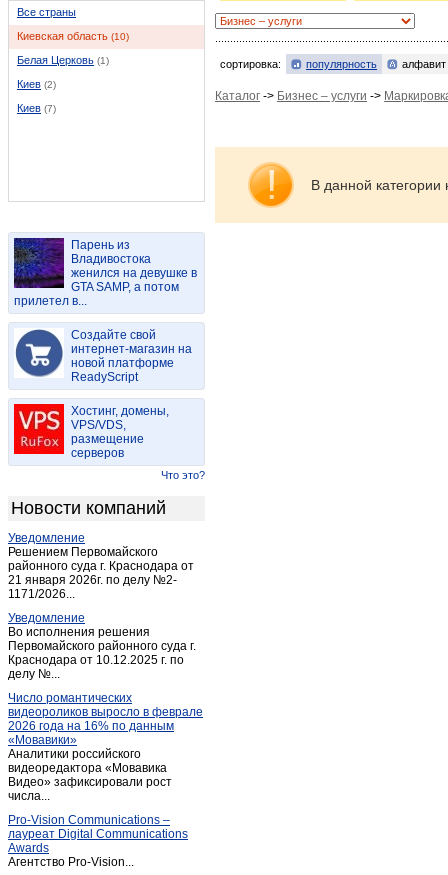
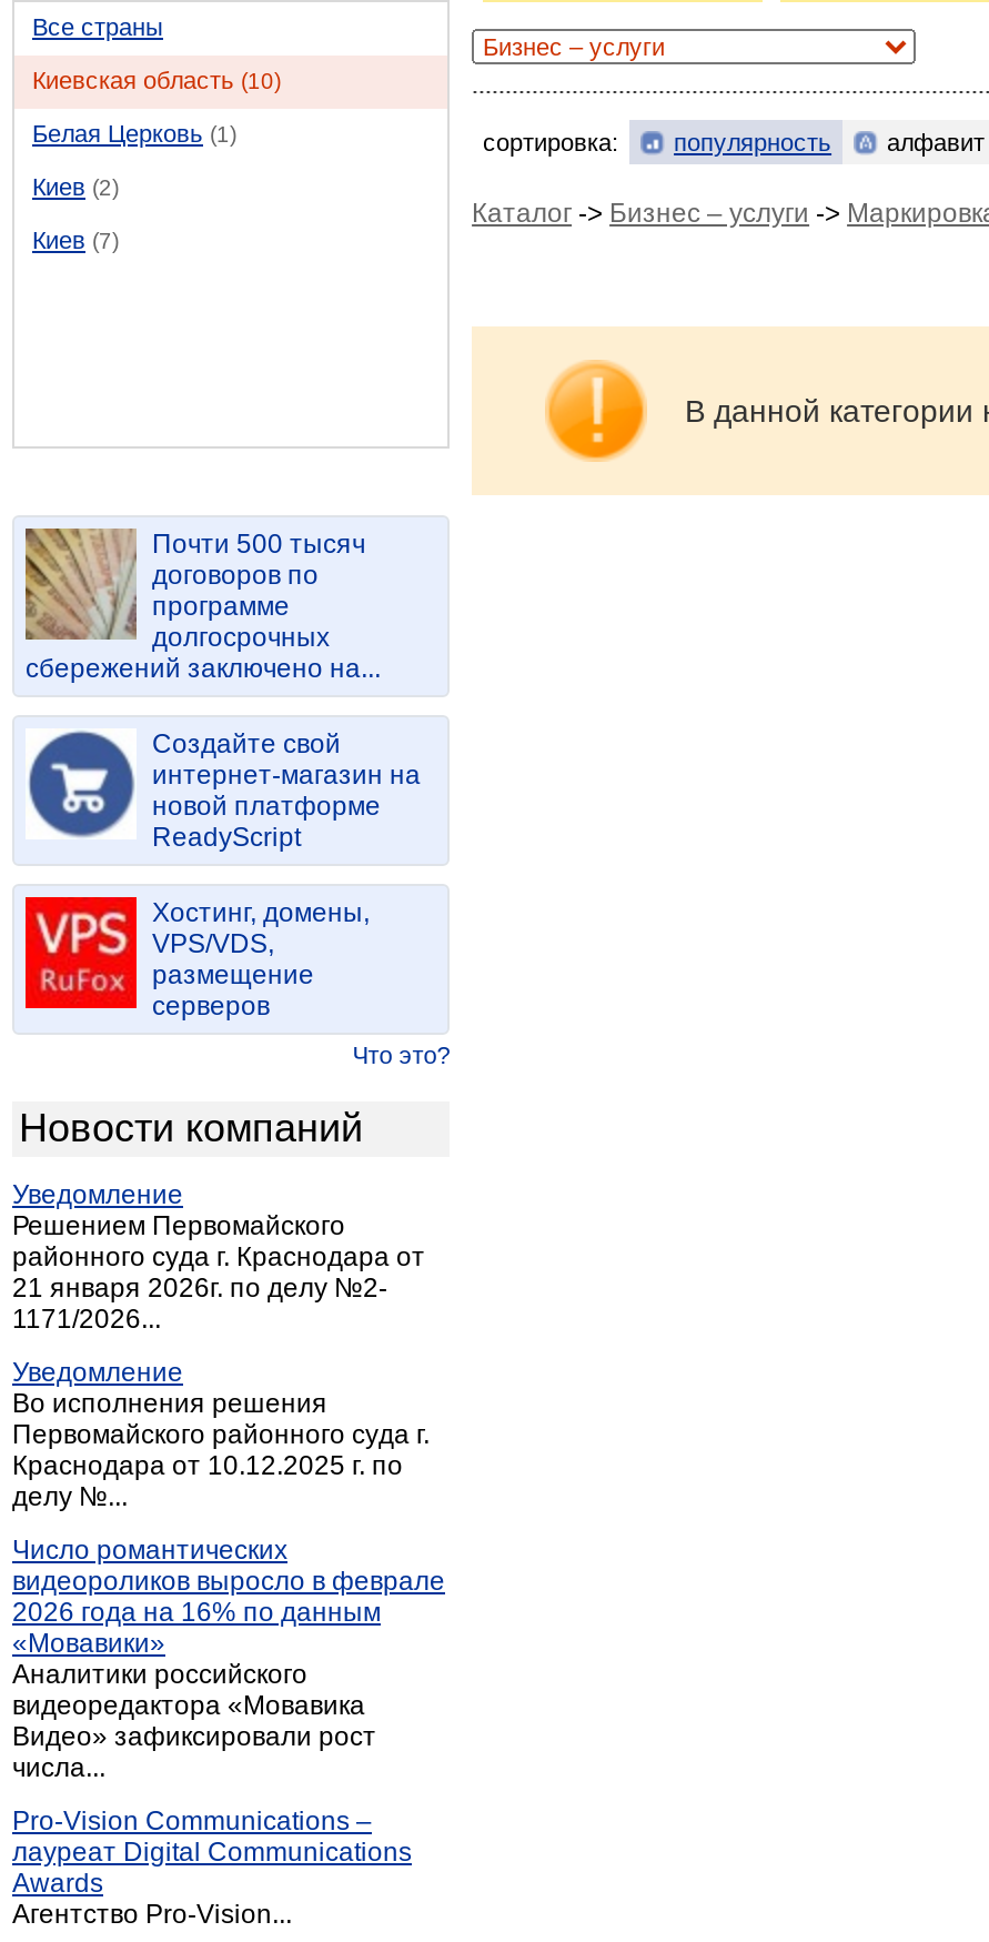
[13,237,197,308] [image] | Парень из | Владивостока | женился на девушке в | GTA SAMP, а потом | прилетел в... -> [23,526,381,684] [image] | Почти 500 тысяч | договоров по | программе | долгосрочных | сбережений заключено на...

